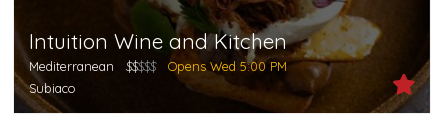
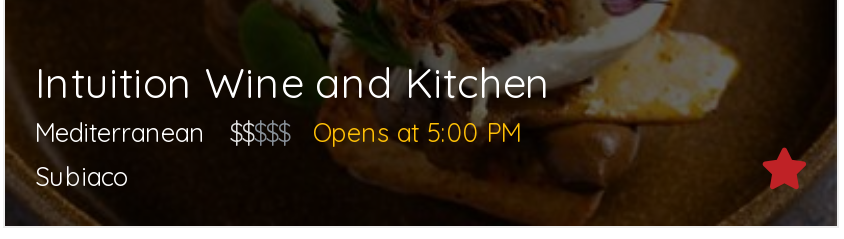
[168,58,287,74] Opens Wed 5:00 PM -> [313,117,521,149] Opens at 5:00 PM

